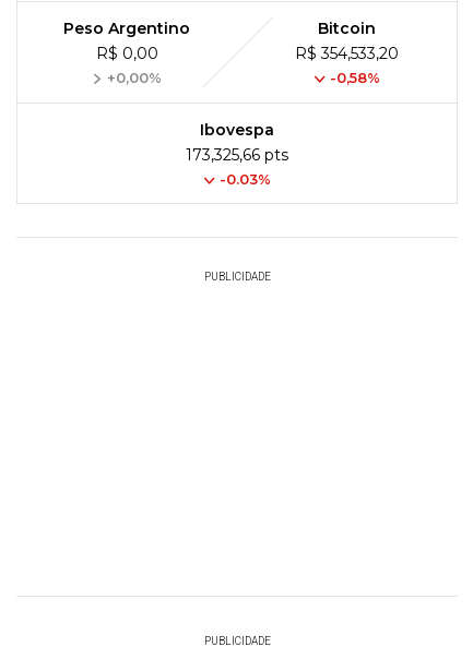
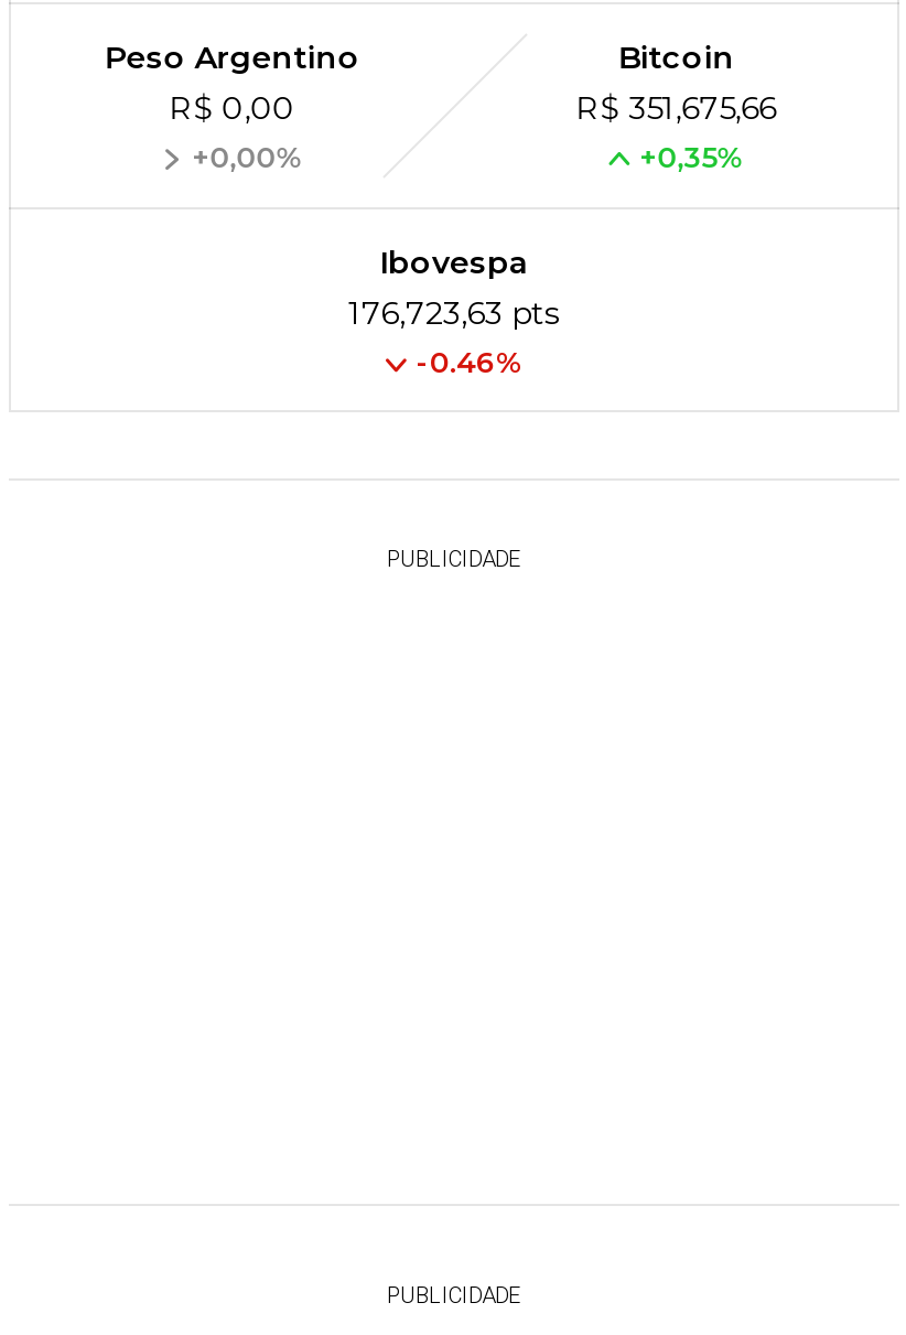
[295,43,399,63] R$ 354,533,20 -> [576,87,777,127] R$ 351,675,66
[330,68,380,86] -0,58% -> [640,138,744,173] +0,35%
[186,145,288,164] 173,325,66 pts -> [348,292,560,332] 176,723,63 pts
[219,170,270,187] -0.03% -> [417,343,522,378] -0.46%

